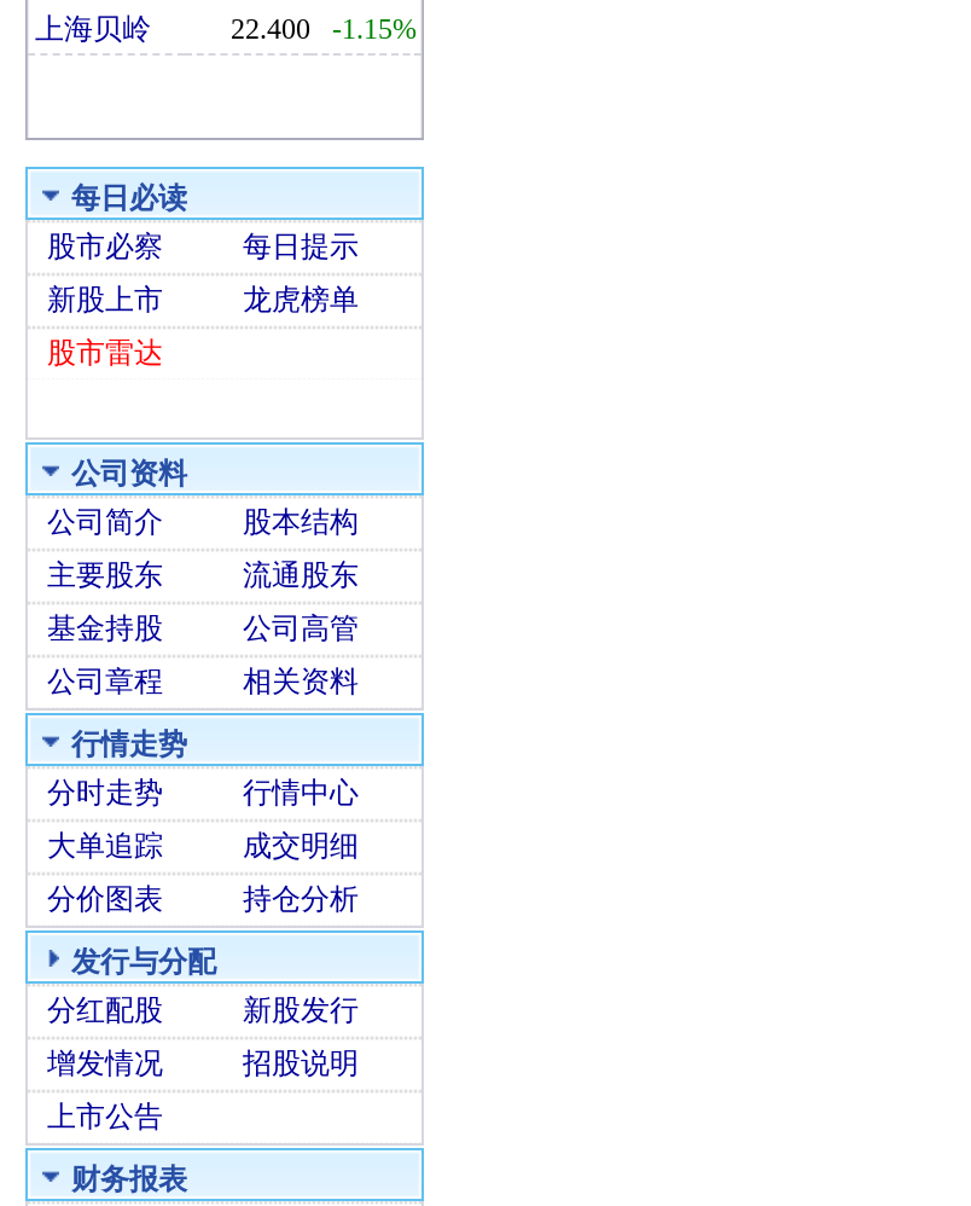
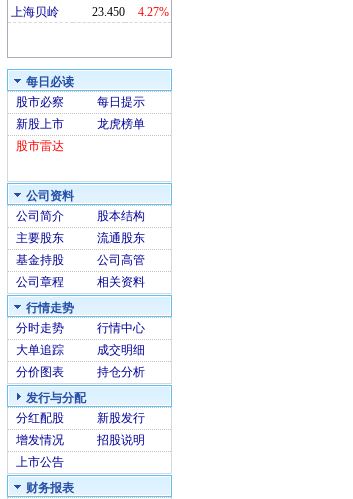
[231,12,310,46] 22.400 -> [92,5,125,19] 23.450
[332,12,417,46] -1.15% -> [138,5,169,19] 4.27%

